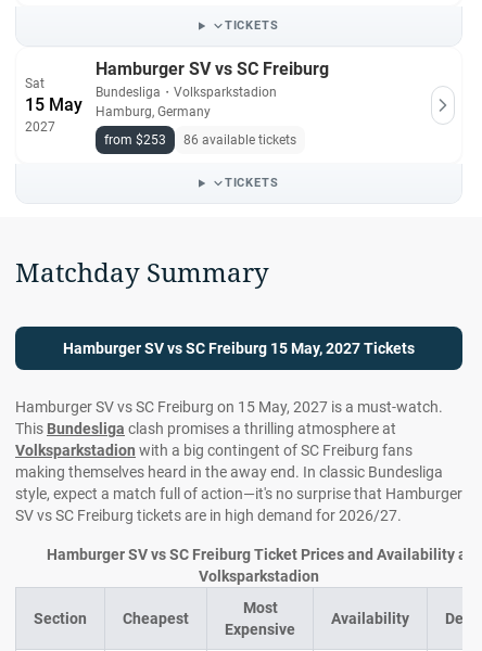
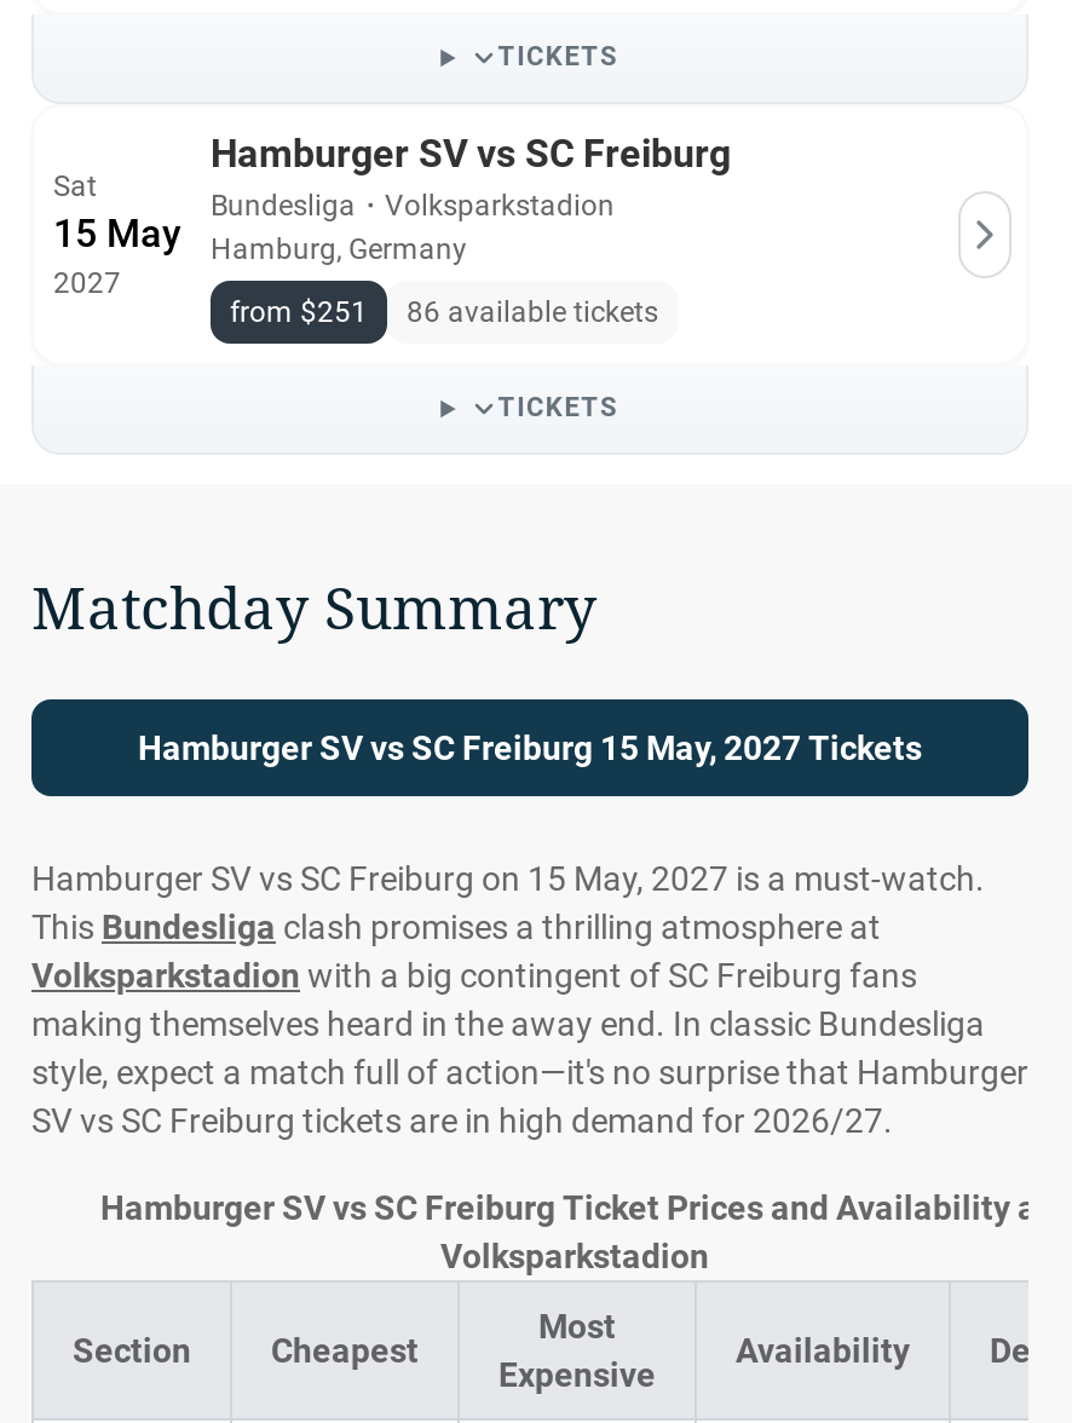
[104,132,296,148] from $253 86 available tickets -> [230,295,658,329] from $251 86 available tickets

